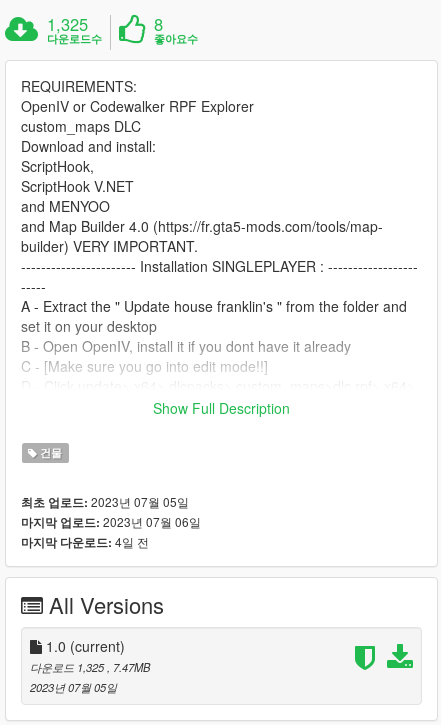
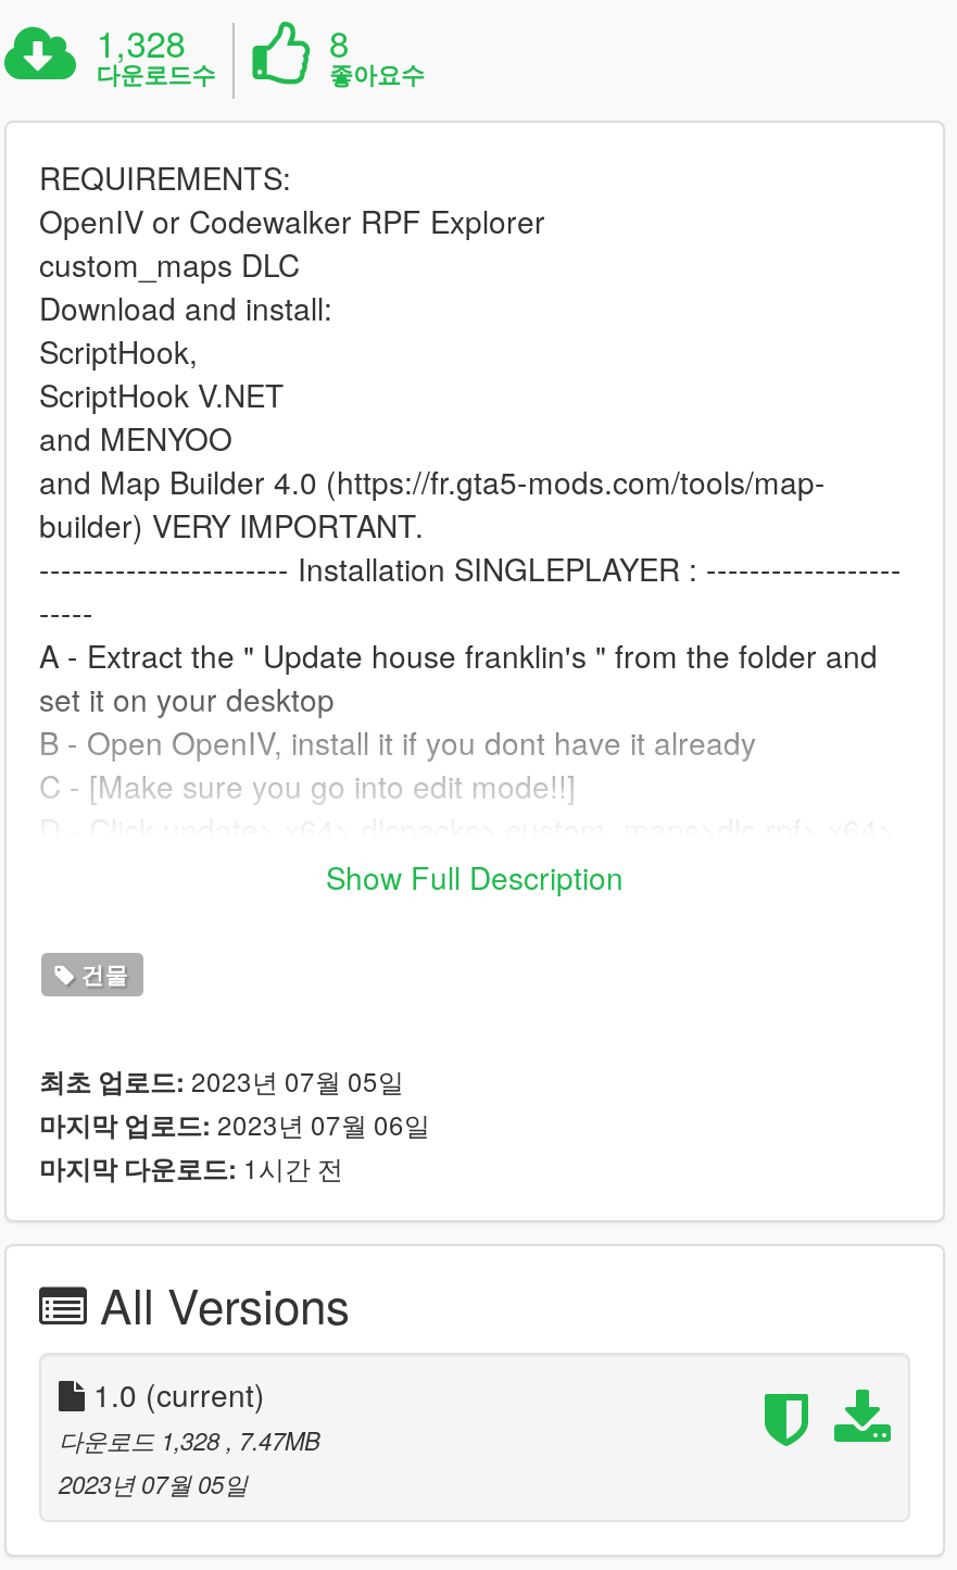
[47,12,88,36] 1,325 -> [96,17,185,69] 1,328
[21,533,149,551] 마지막 다운로드: 4일 전 -> [39,1149,343,1188] 마지막 다운로드: 1시간 전
[30,659,150,675] 다운로드 1,325, 7.47MB -> [59,1423,319,1457] 다운로드 1,328, 7.47MB

